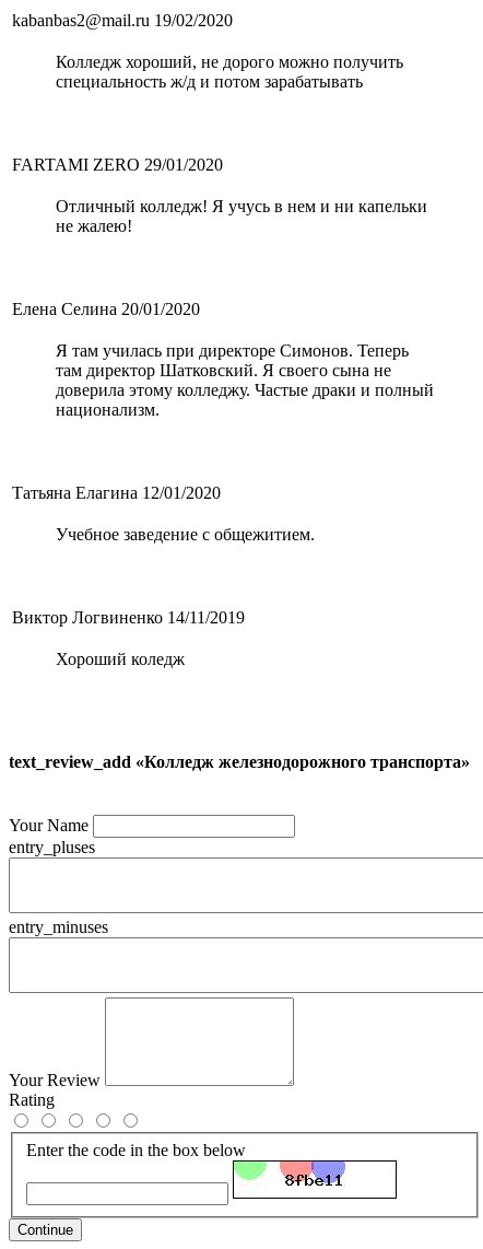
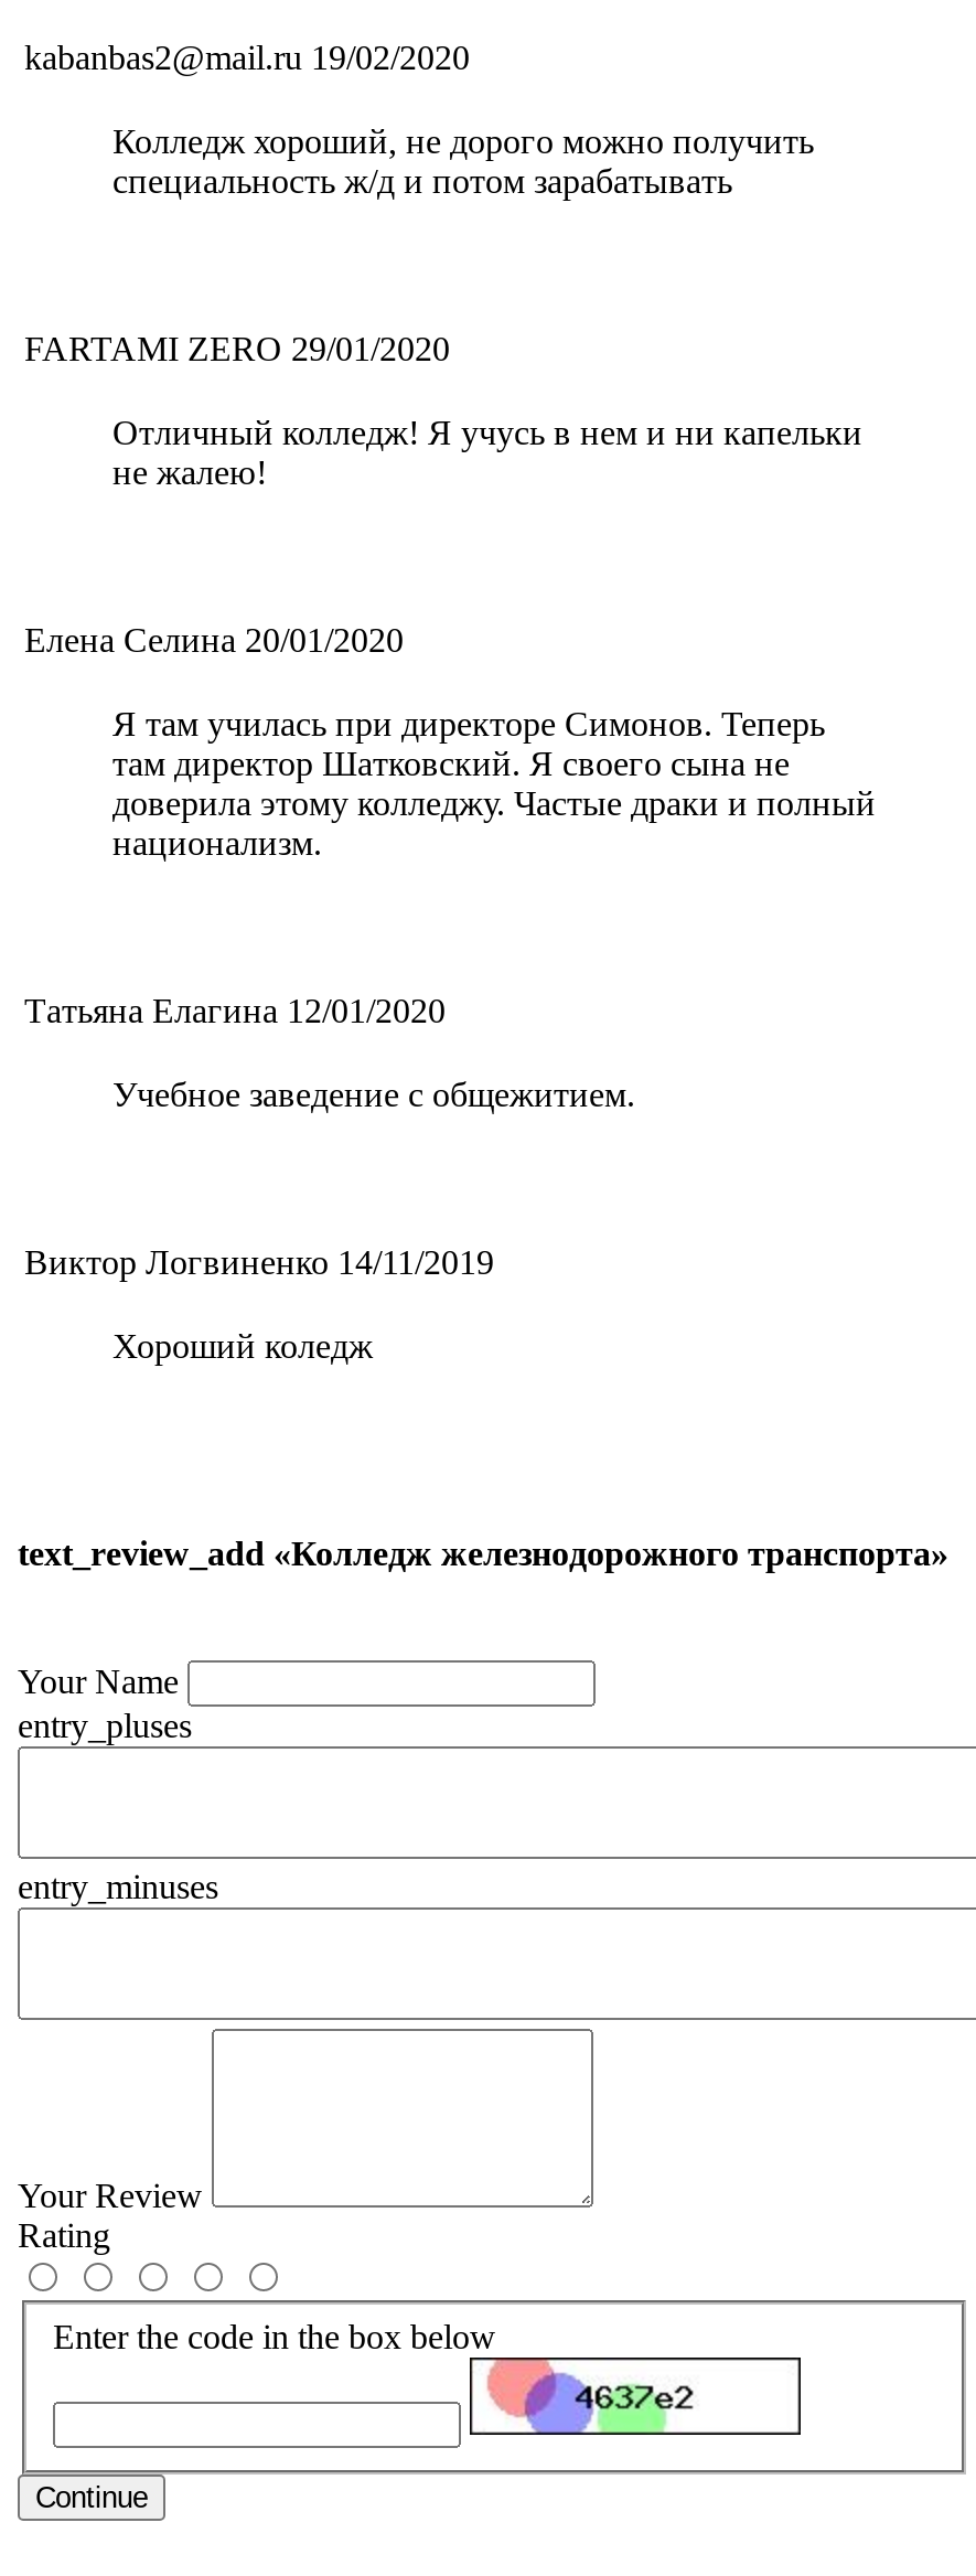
[233,1159,346,1199] [image] -> [470,2355,697,2435] [image]

